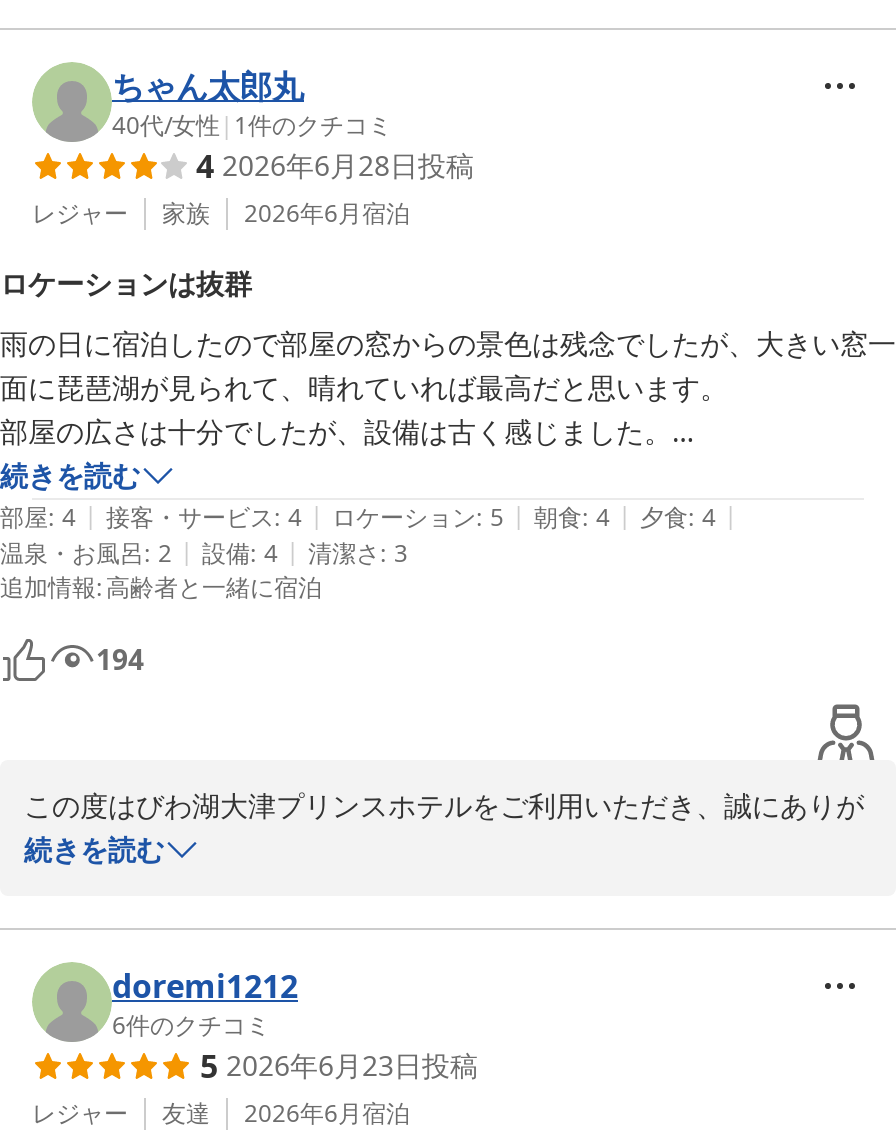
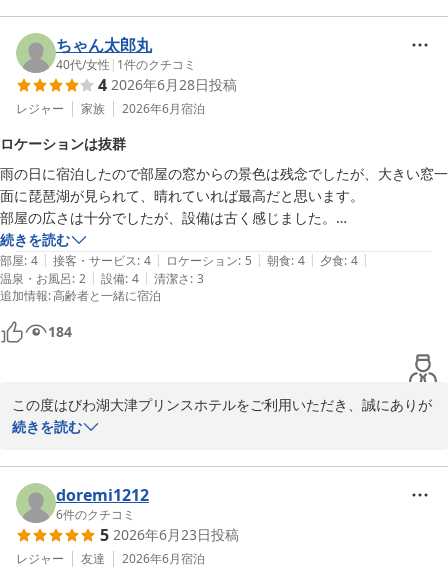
[96,640,144,678] 194 -> [48,322,72,341] 184

